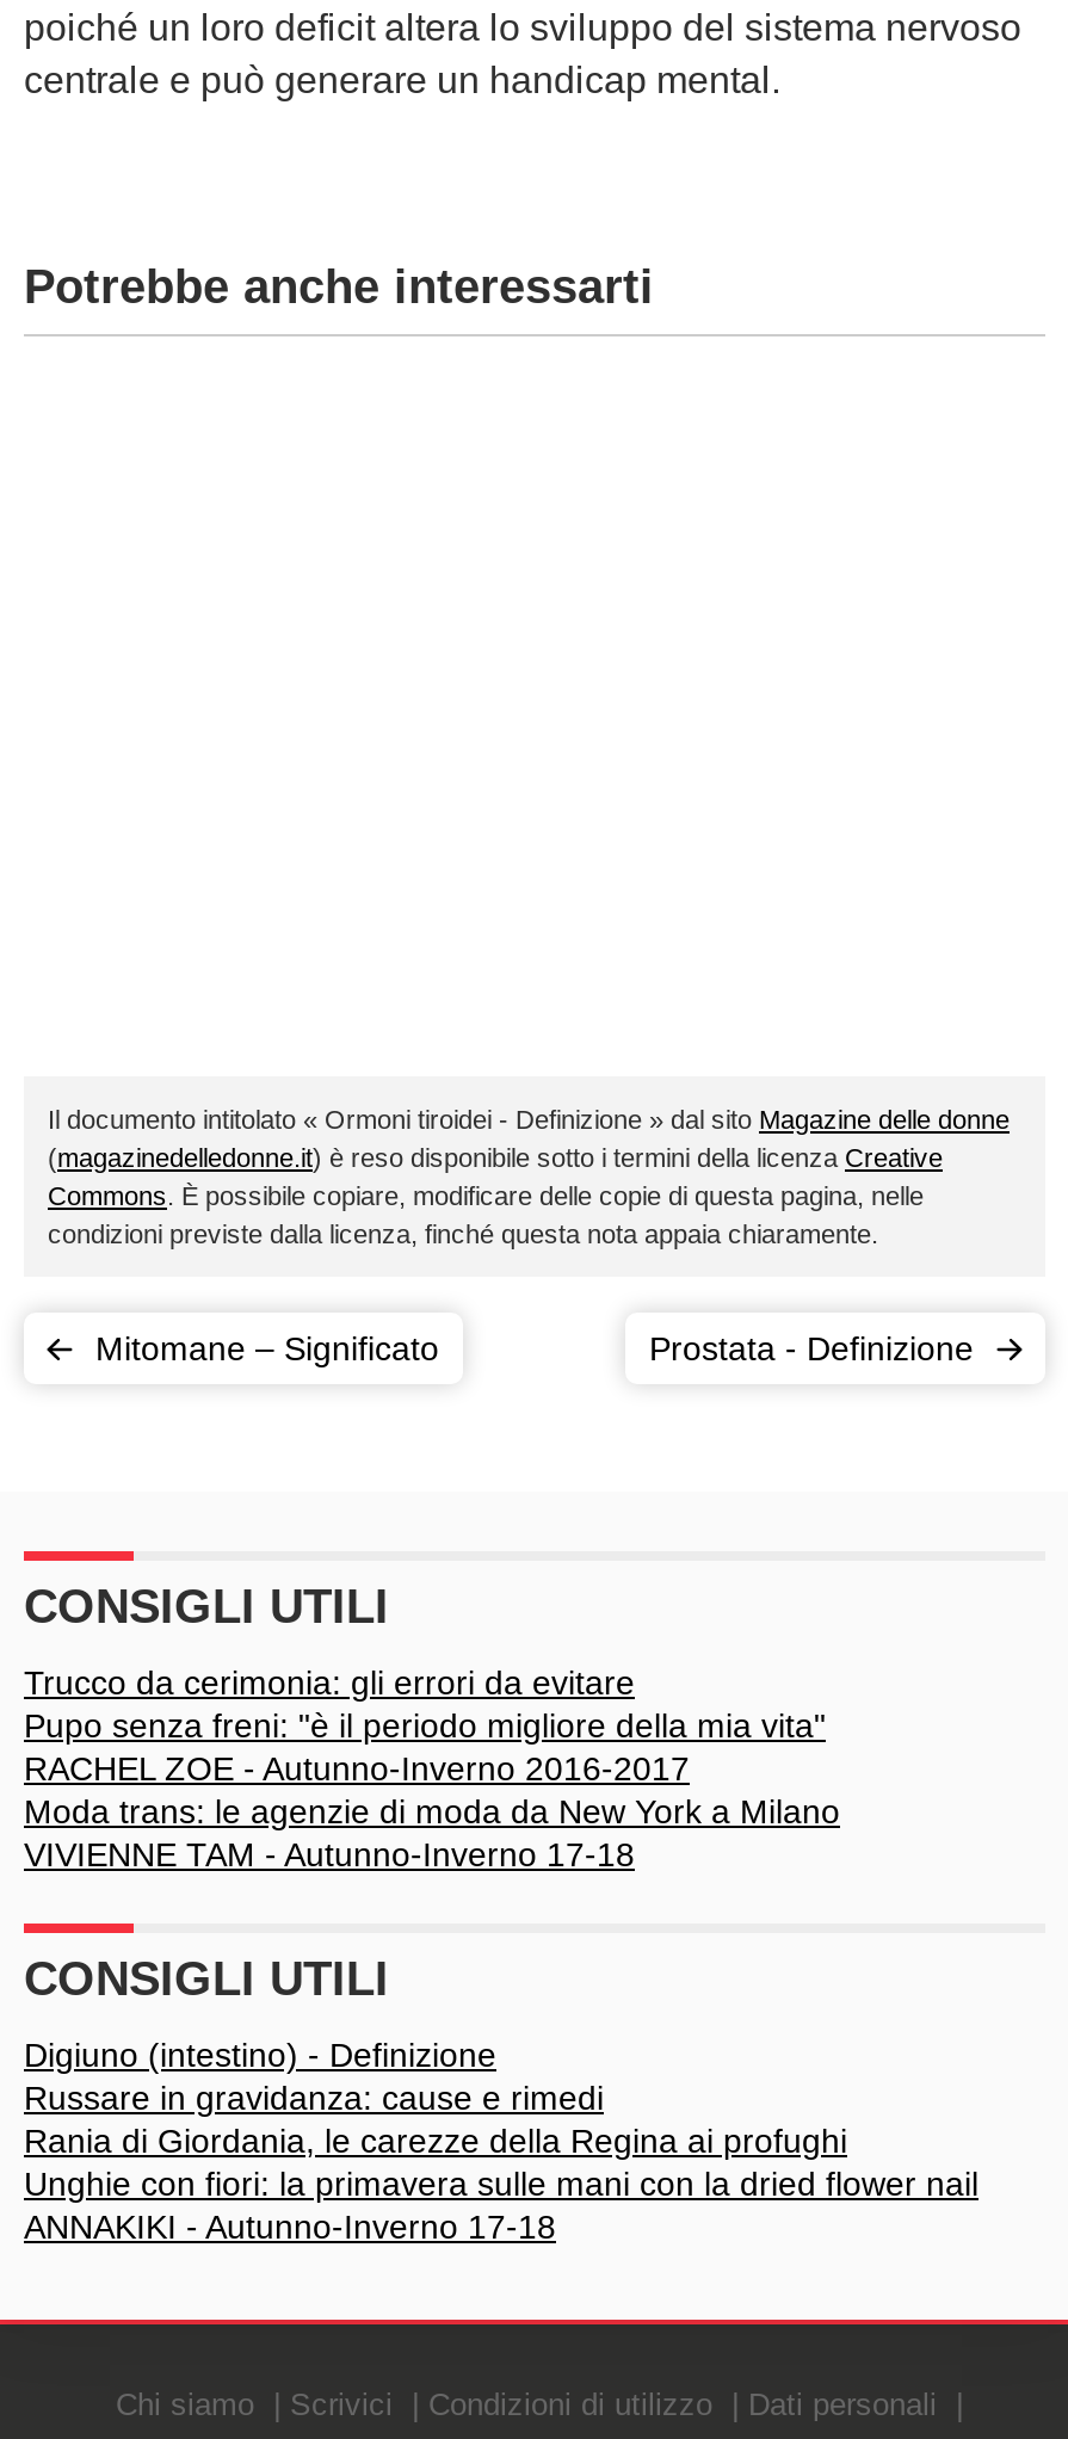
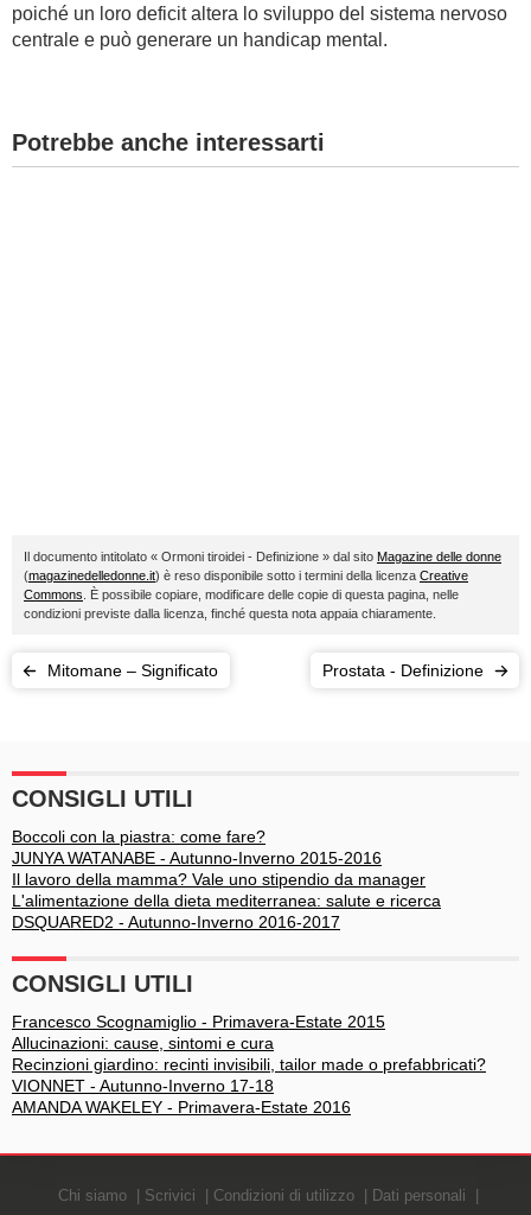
[24,1663,840,1873] Trucco da cerimonia: gli errori da evitare | Pupo senza freni: "è il periodo migliore della mia vita" | RACHEL ZOE - Autunno-Inverno 2016-2017 | Moda trans: le agenzie di moda da New York a Milano | VIVIENNE TAM - Autunno-Inverno 17-18 -> [12,827,441,931] Boccoli con la piastra: come fare? | JUNYA WATANABE - Autunno-Inverno 2015-2016 | Il lavoro della mamma? Vale uno stipendio da manager | L'alimentazione della dieta mediterranea: salute e ricerca | DSQUARED2 - Autunno-Inverno 2016-2017
[24,2036,979,2246] Digiuno (intestino) - Definizione | Russare in gravidanza: cause e rimedi | Rania di Giordania, le carezze della Regina ai profughi | Unghie con fiori: la primavera sulle mani con la dried flower nail | ANNAKIKI - Autunno-Inverno 17-18 -> [12,1012,486,1117] Francesco Scognamiglio - Primavera-Estate 2015 | Allucinazioni: cause, sintomi e cura | Recinzioni giardino: recinti invisibili, tailor made o prefabbricati? | VIONNET - Autunno-Inverno 17-18 | AMANDA WAKELEY - Primavera-Estate 2016

